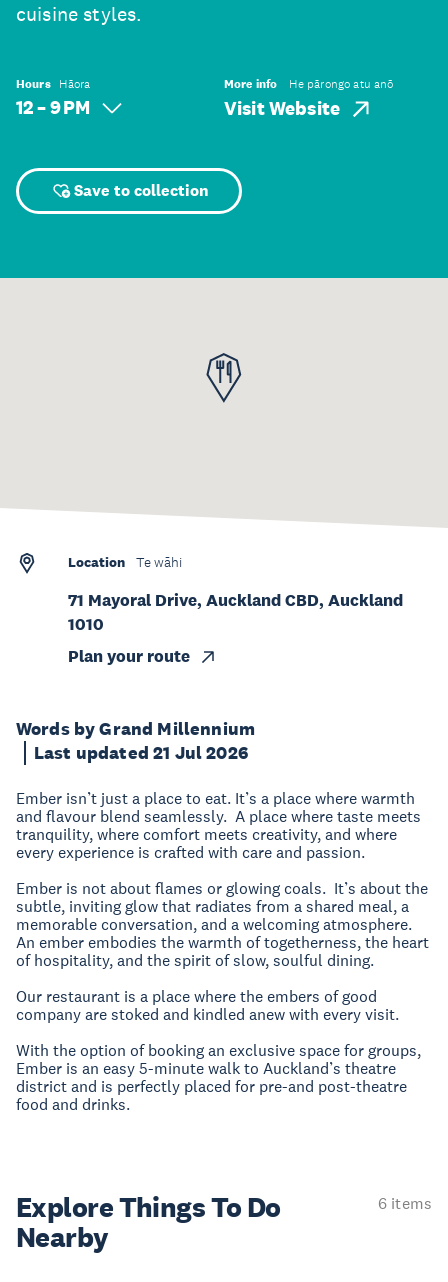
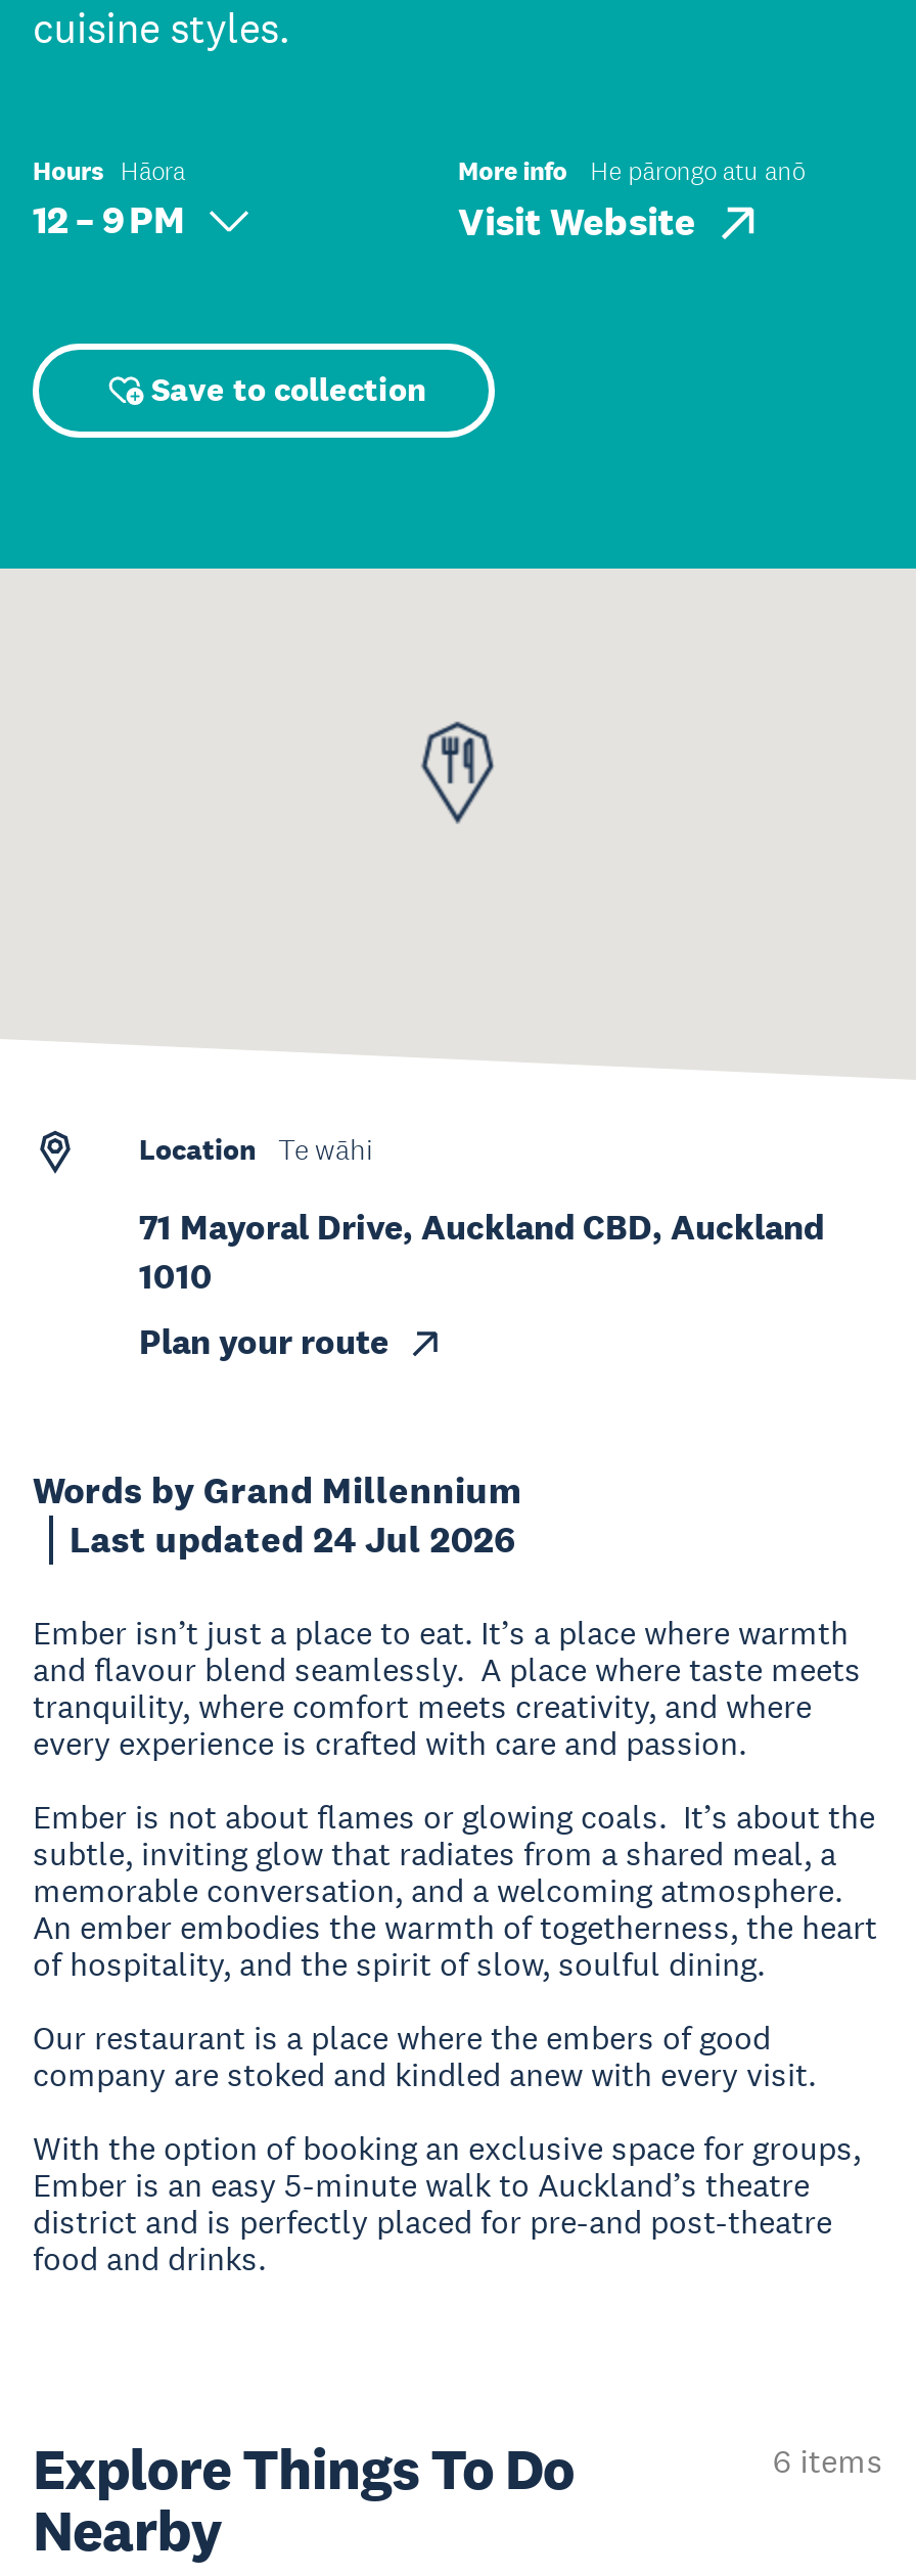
[34,742,248,764] Last updated 21 Jul 2026 -> [70,1518,515,1563] Last updated 24 Jul 2026

